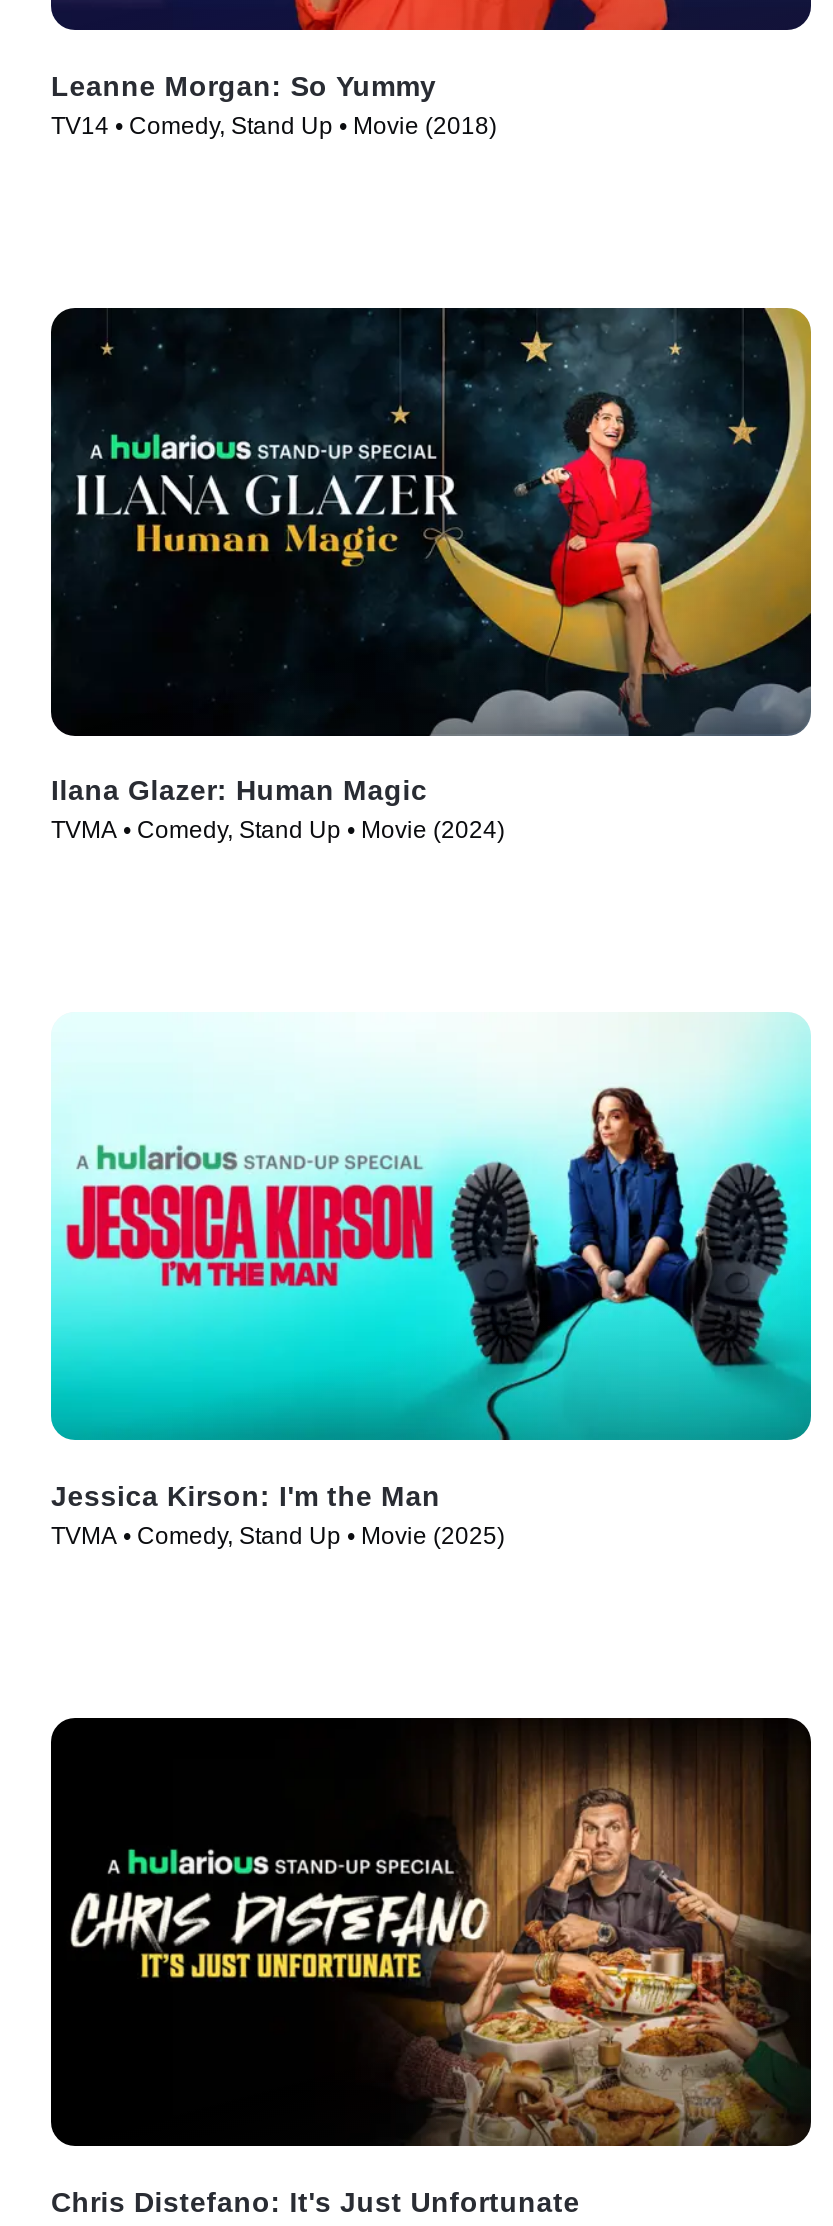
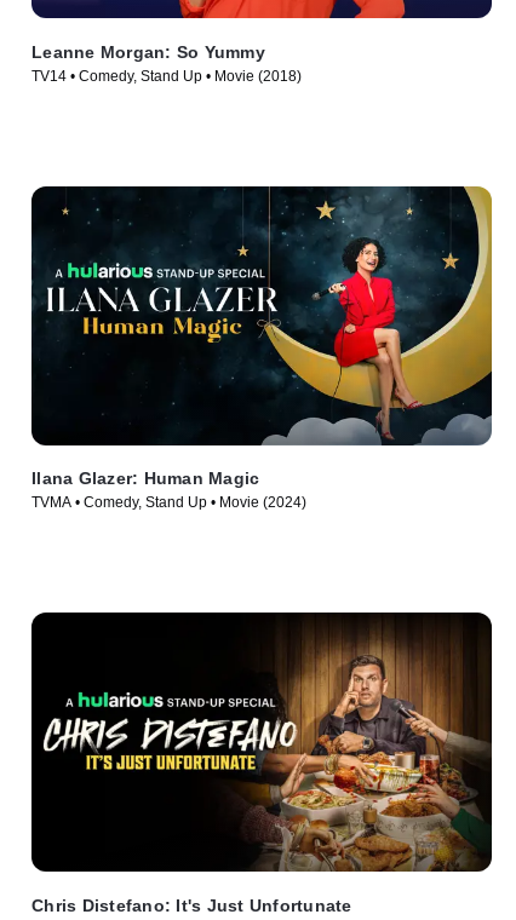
[49,1012,813,1550] [image] | Jessica Kirson: I'm the Man | TVMA • Comedy, Stand Up • Movie (2025) -> none

